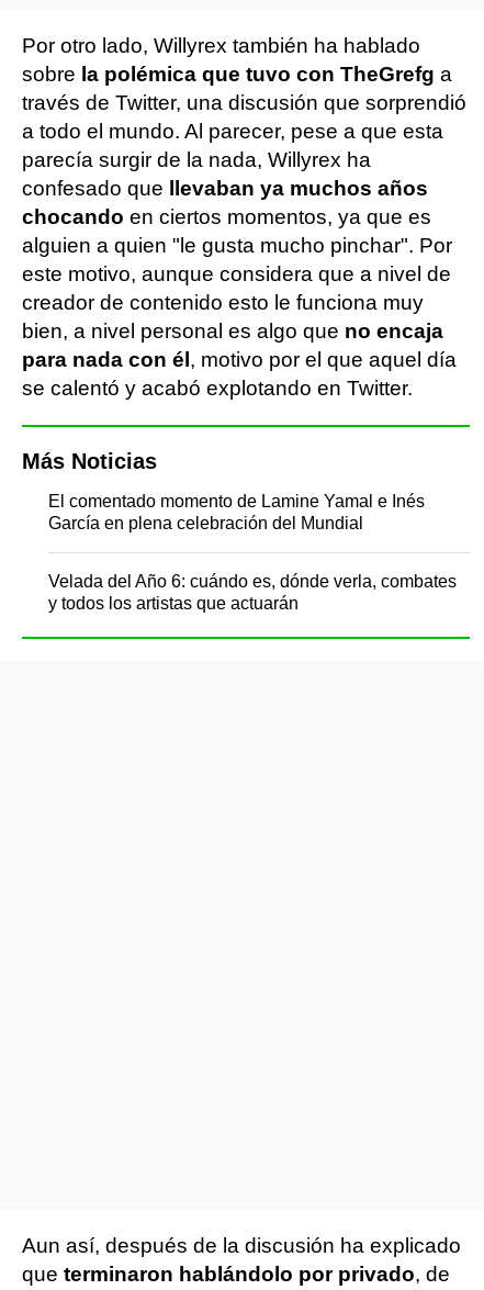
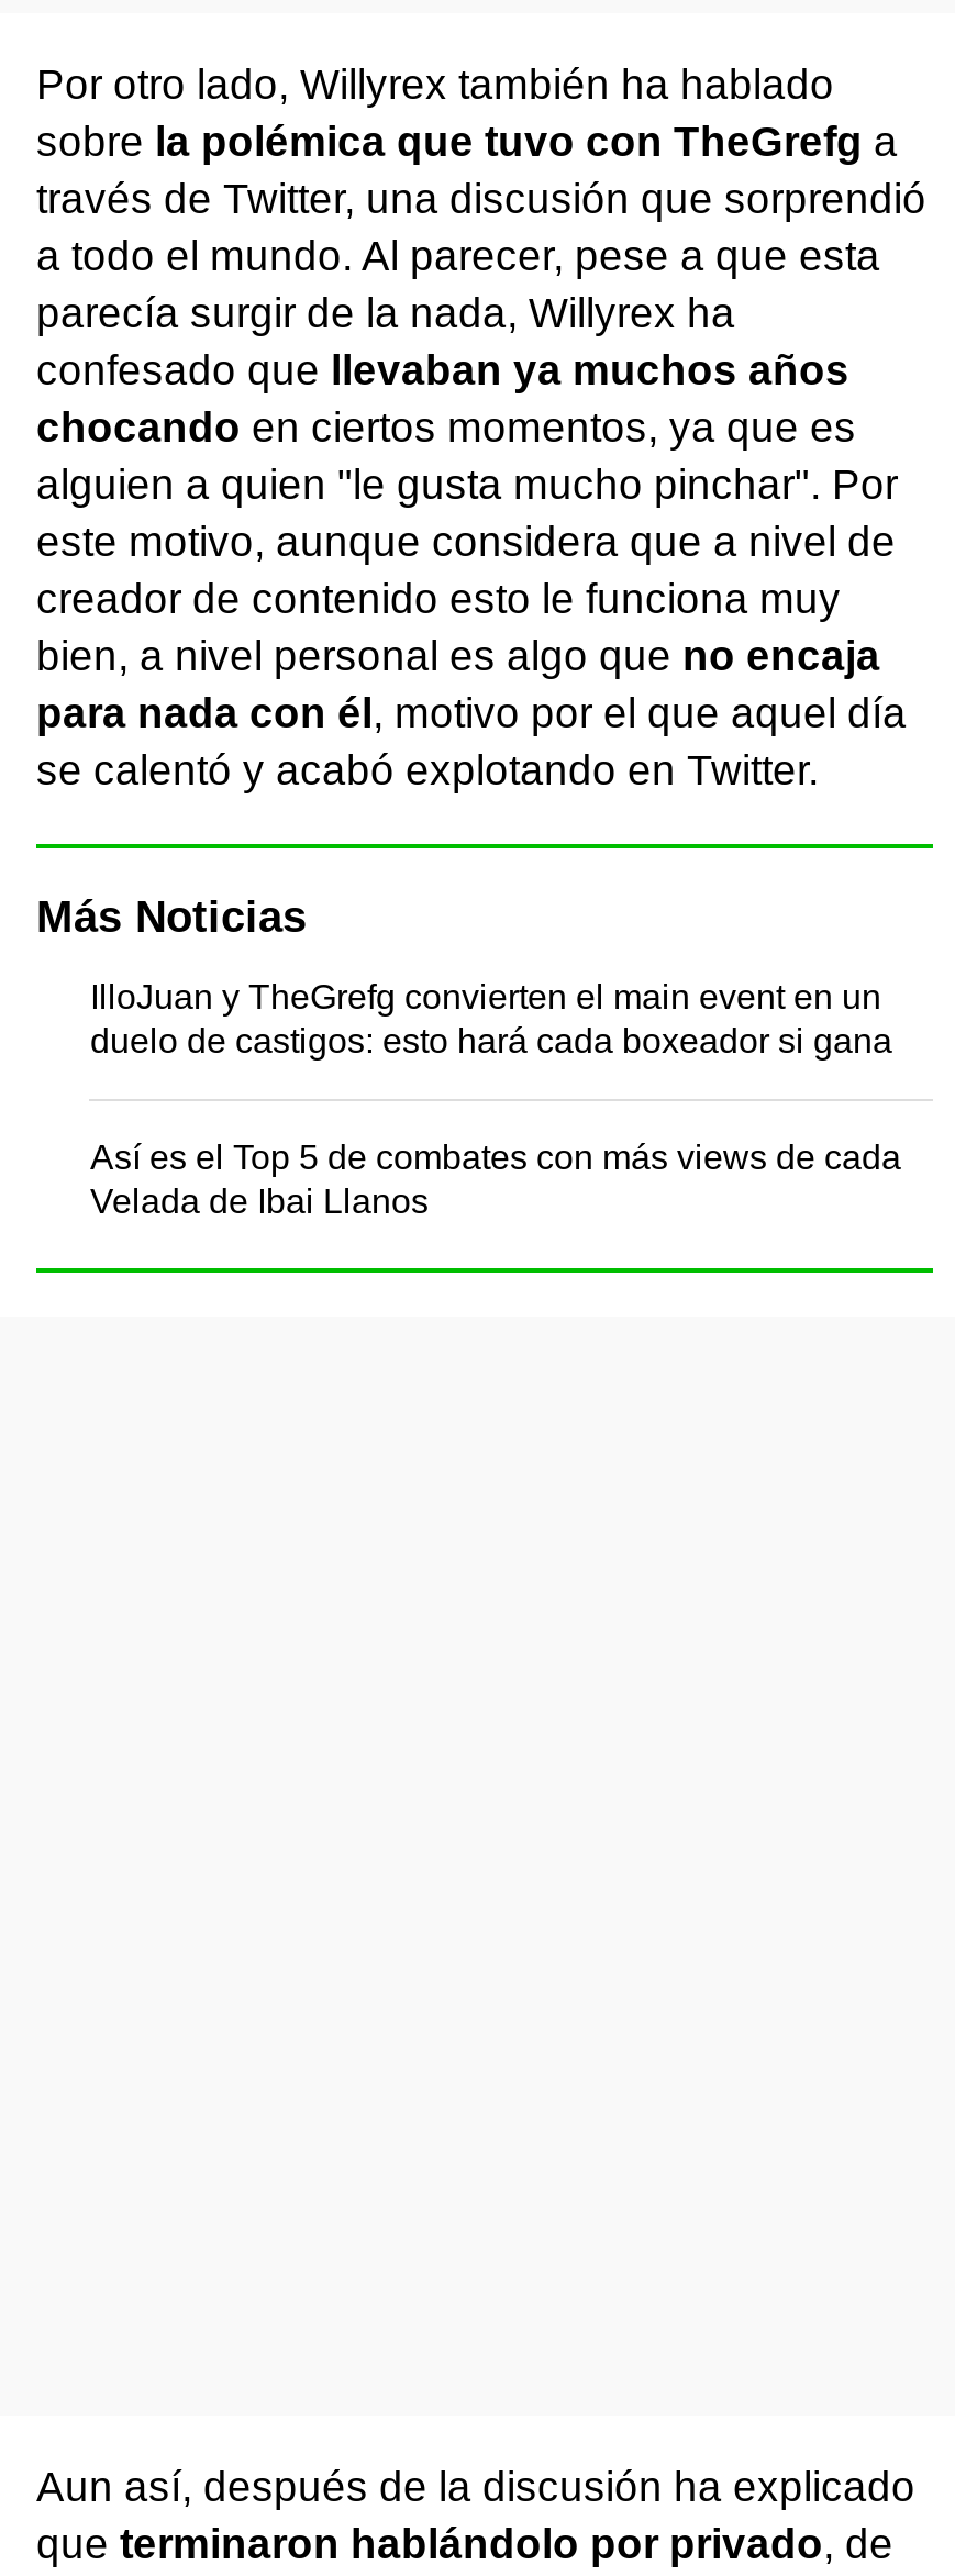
[49,492,425,533] El comentado momento de Lamine Yamal e Inés | García en plena celebración del Mundial -> [90,979,892,1061] IlloJuan y TheGrefg convierten el main event en un | duelo de castigos: esto hará cada boxeador si gana
[49,573,457,613] Velada del Año 6: cuándo es, dónde verla, combates | y todos los artistas que actuarán -> [90,1140,901,1221] Así es el Top 5 de combates con más views de cada | Velada de Ibai Llanos

